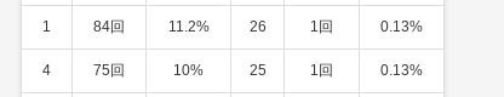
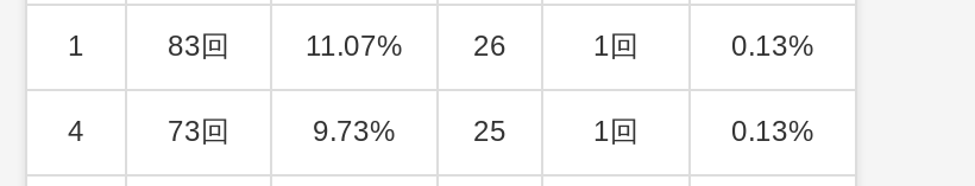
[93,18,125,35] 84回 -> [168,28,229,62] 83回
[168,18,209,35] 11.2% -> [306,28,403,62] 11.07%
[93,61,125,78] 75回 -> [168,114,229,147] 73回
[173,61,204,78] 10% -> [313,114,396,147] 9.73%

